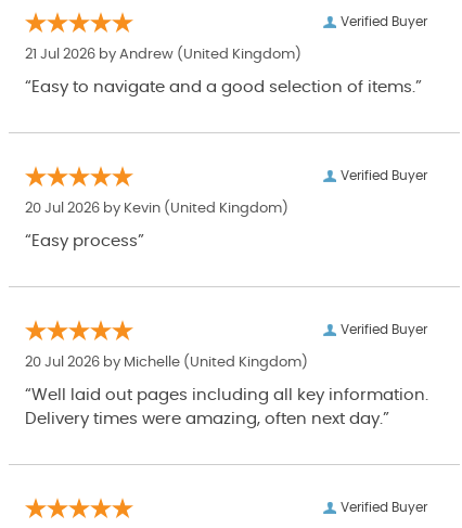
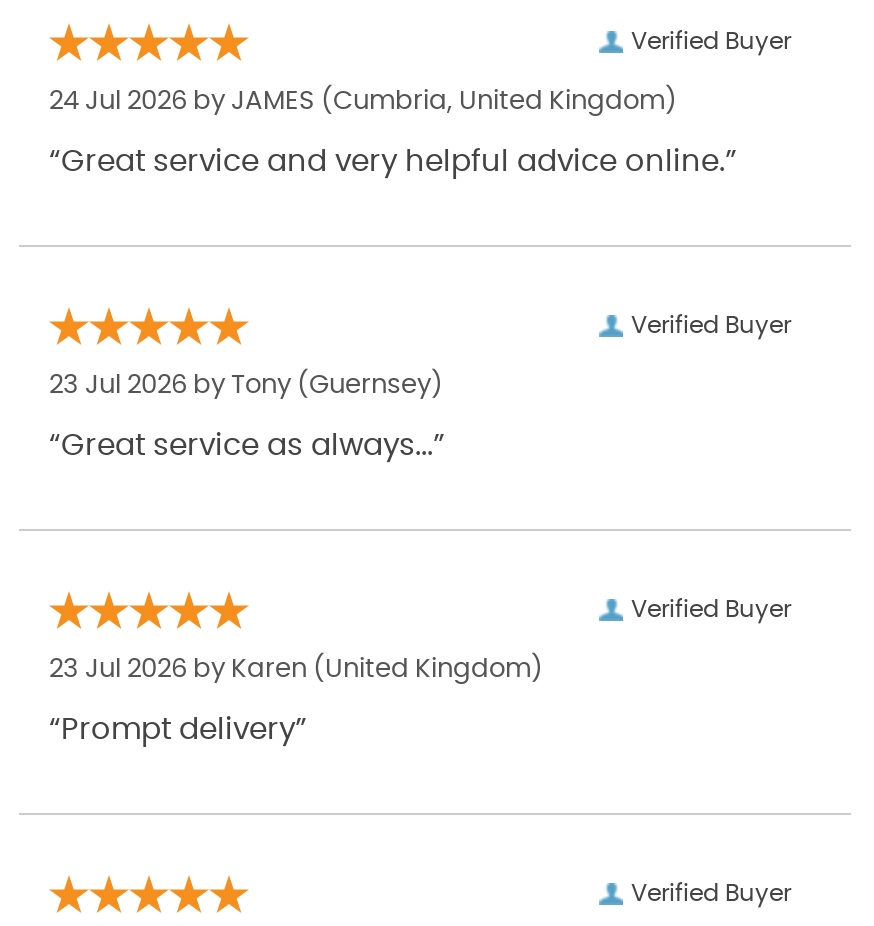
[25,48,301,62] 21 Jul 2026 by Andrew (United Kingdom) -> [49,89,677,115] 24 Jul 2026 by JAMES (Cumbria, United Kingdom)
[25,79,422,96] “Easy to navigate and a good selection of items.” -> [49,147,737,177] “Great service and very helpful advice online.”
[25,202,288,216] 20 Jul 2026 by Kevin (United Kingdom) -> [49,373,443,399] 23 Jul 2026 by Tony (Guernsey)
[25,233,144,249] “Easy process” -> [49,431,445,461] “Great service as always...”
[25,356,428,427] 20 Jul 2026 by Michelle (United Kingdom) | “Well laid out pages including all key information. | Delivery times were amazing, often next day.” -> [49,657,543,745] 23 Jul 2026 by Karen (United Kingdom) | “Prompt delivery”

